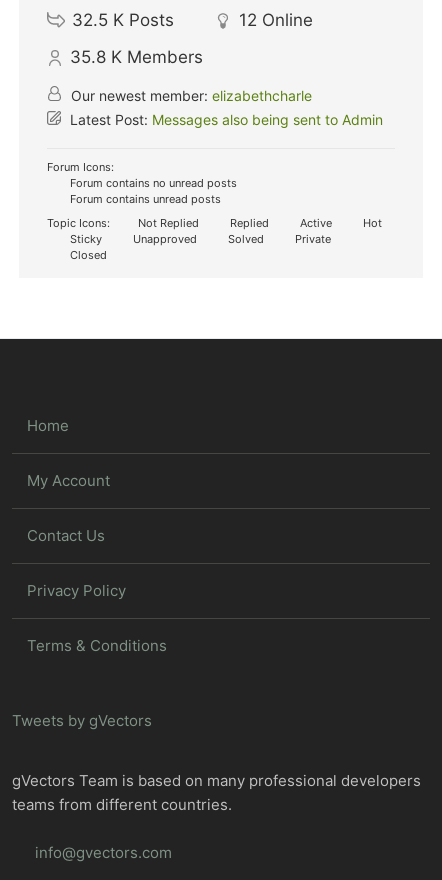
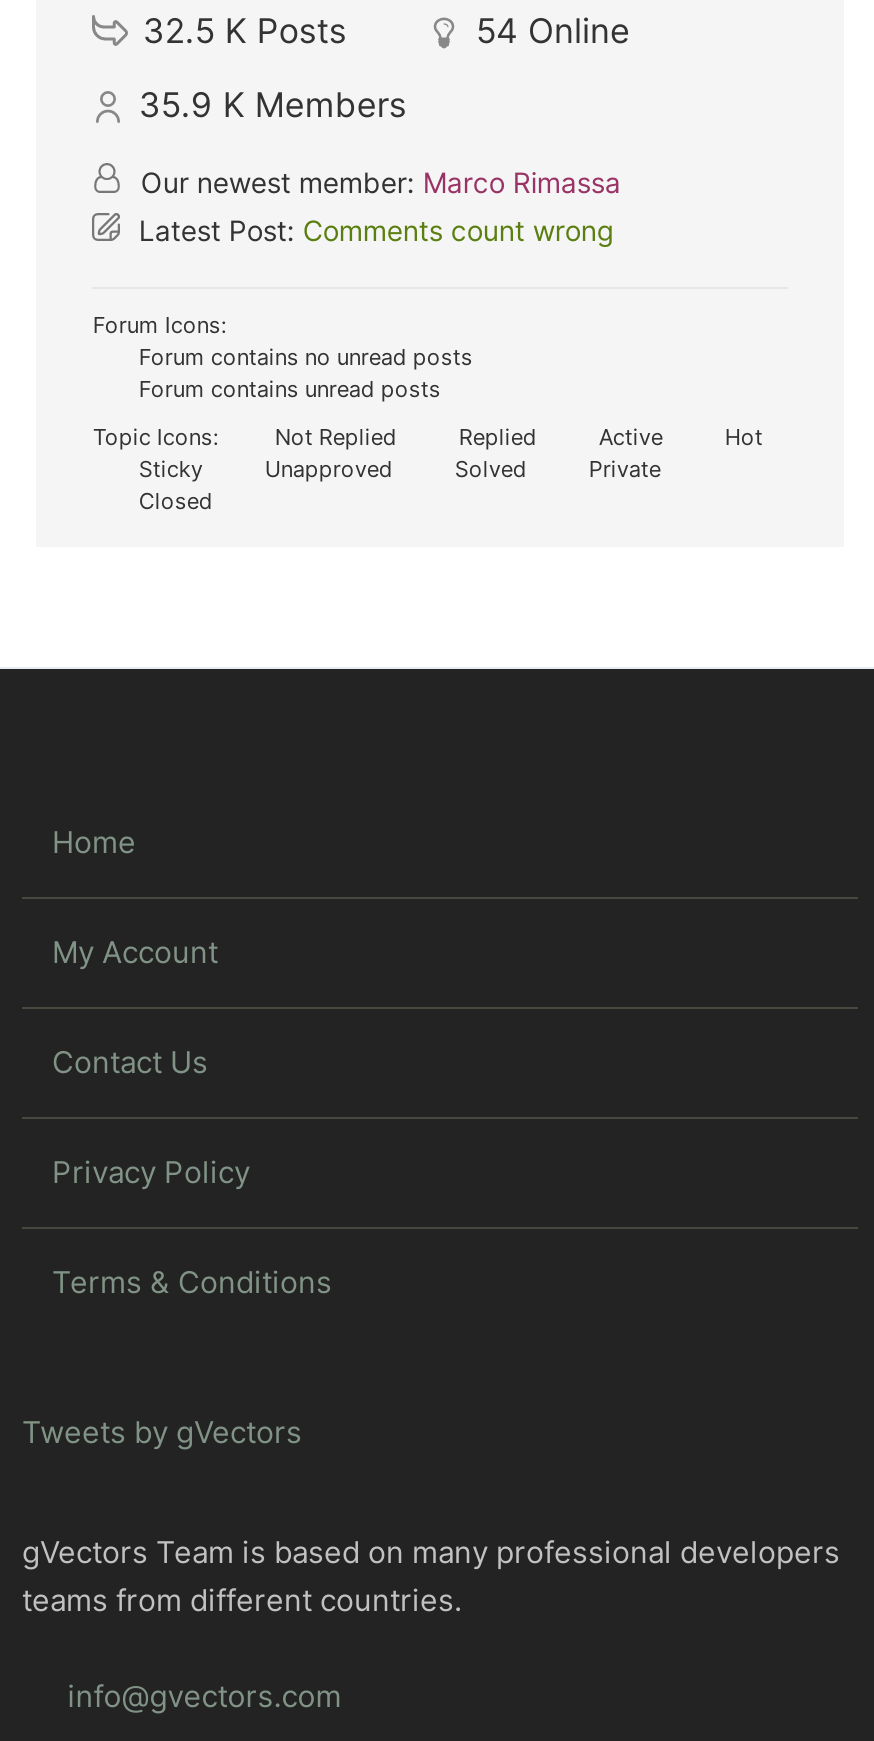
[239,10,313,30] 12 Online -> [476,11,630,51] 54 Online
[70,47,203,67] 35.8 K Members -> [139,85,407,125] 35.9 K Members
[66,87,383,128] Our newest member: elizabethcharle | Latest Post: Messages also being sent to Admin -> [131,165,621,247] Our newest member: Marco Rimassa | Latest Post: Comments count wrong

